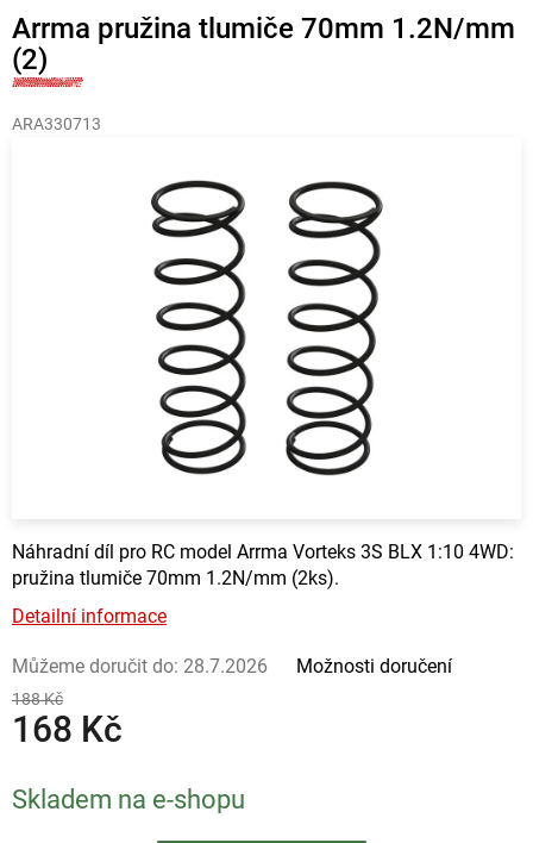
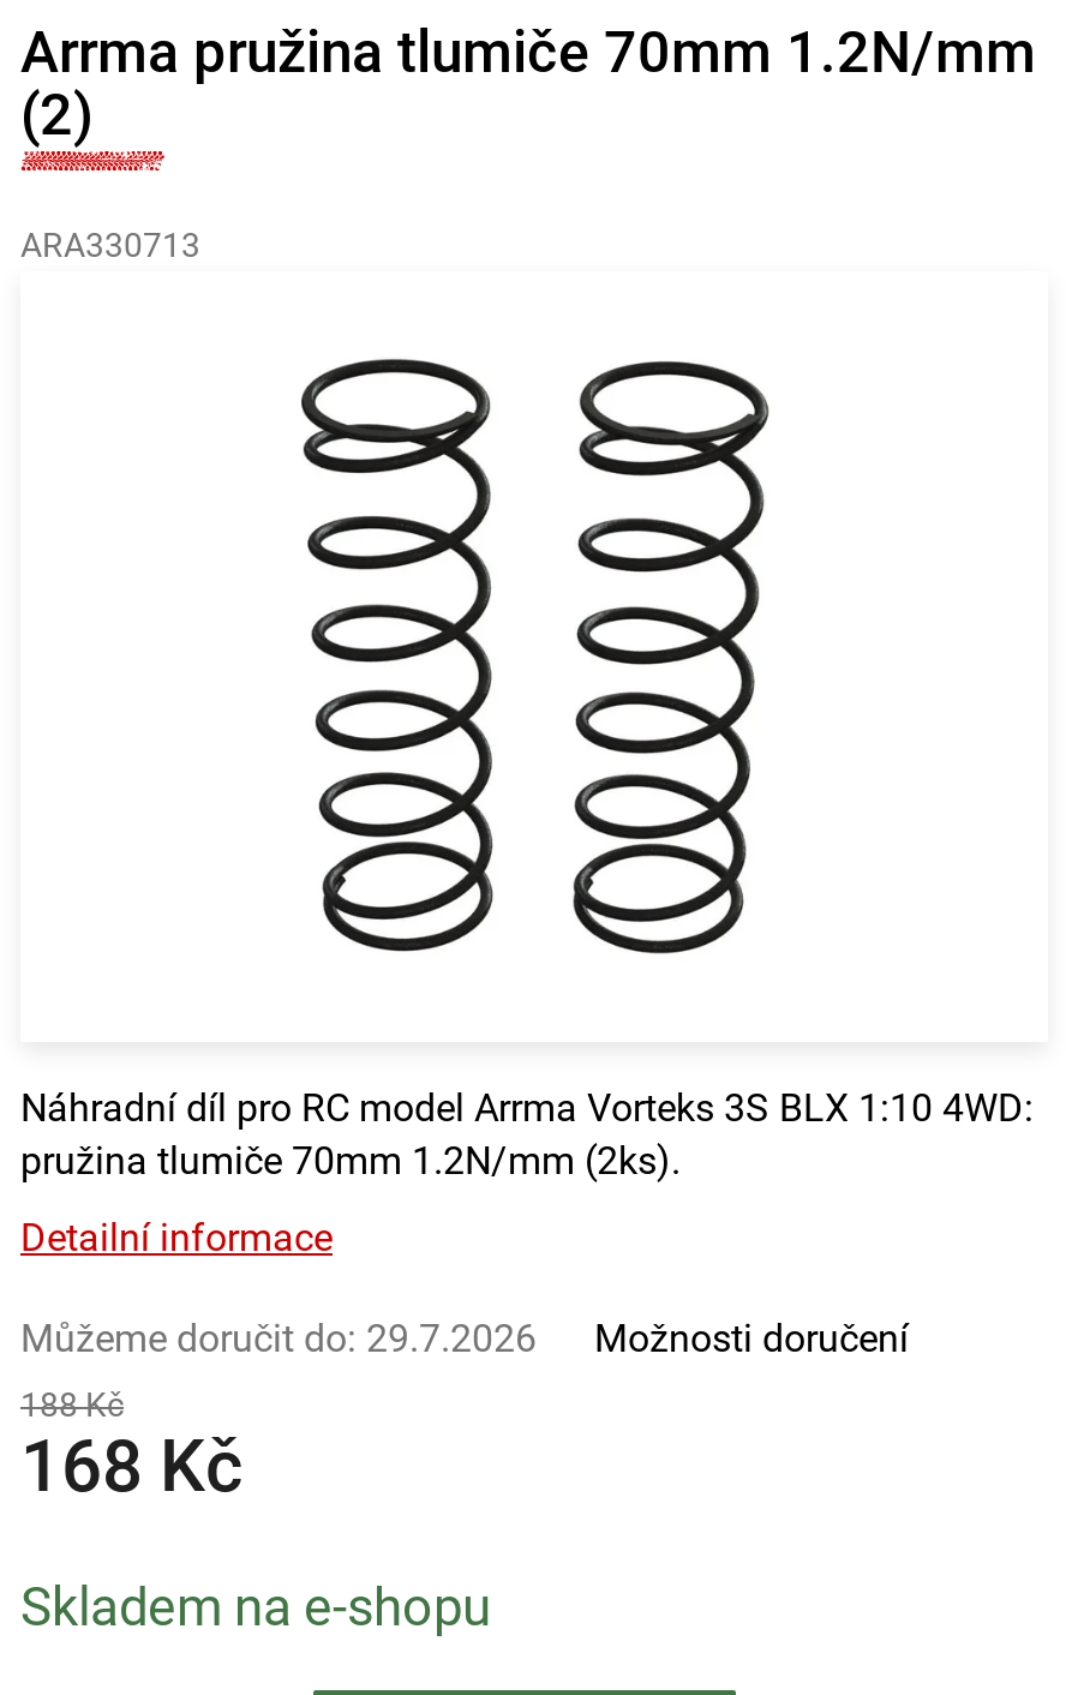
[12,655,268,678] Můžeme doručit do: 28.7.2026 -> [20,1316,537,1362] Můžeme doručit do: 29.7.2026

